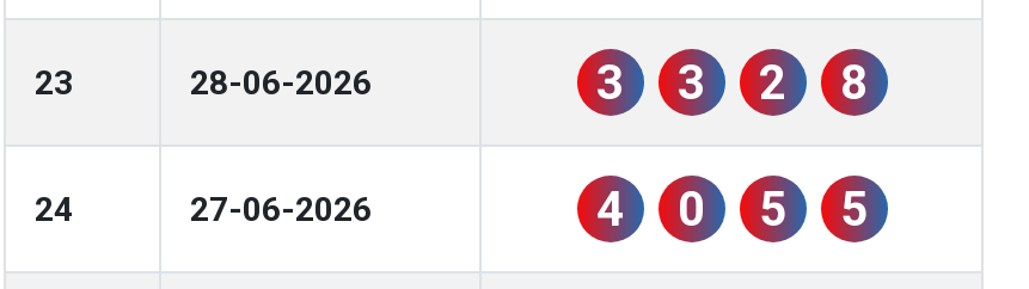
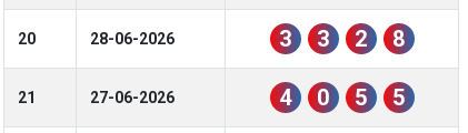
[35,62,73,101] 23 -> [18,29,36,47] 20
[35,189,73,227] 24 -> [18,88,36,106] 21

